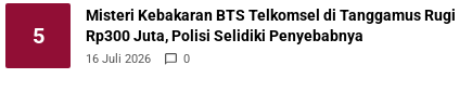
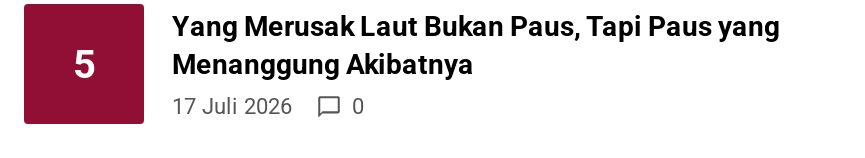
[86,6,456,66] Misteri Kebakaran BTS Telkomsel di Tanggamus Rugi | Rp300 Juta, Polisi Selidiki Penyebabnya | 16 Juli 2026 -> [172,10,780,120] Yang Merusak Laut Bukan Paus, Tapi Paus yang | Menanggung Akibatnya | 17 Juli 2026

